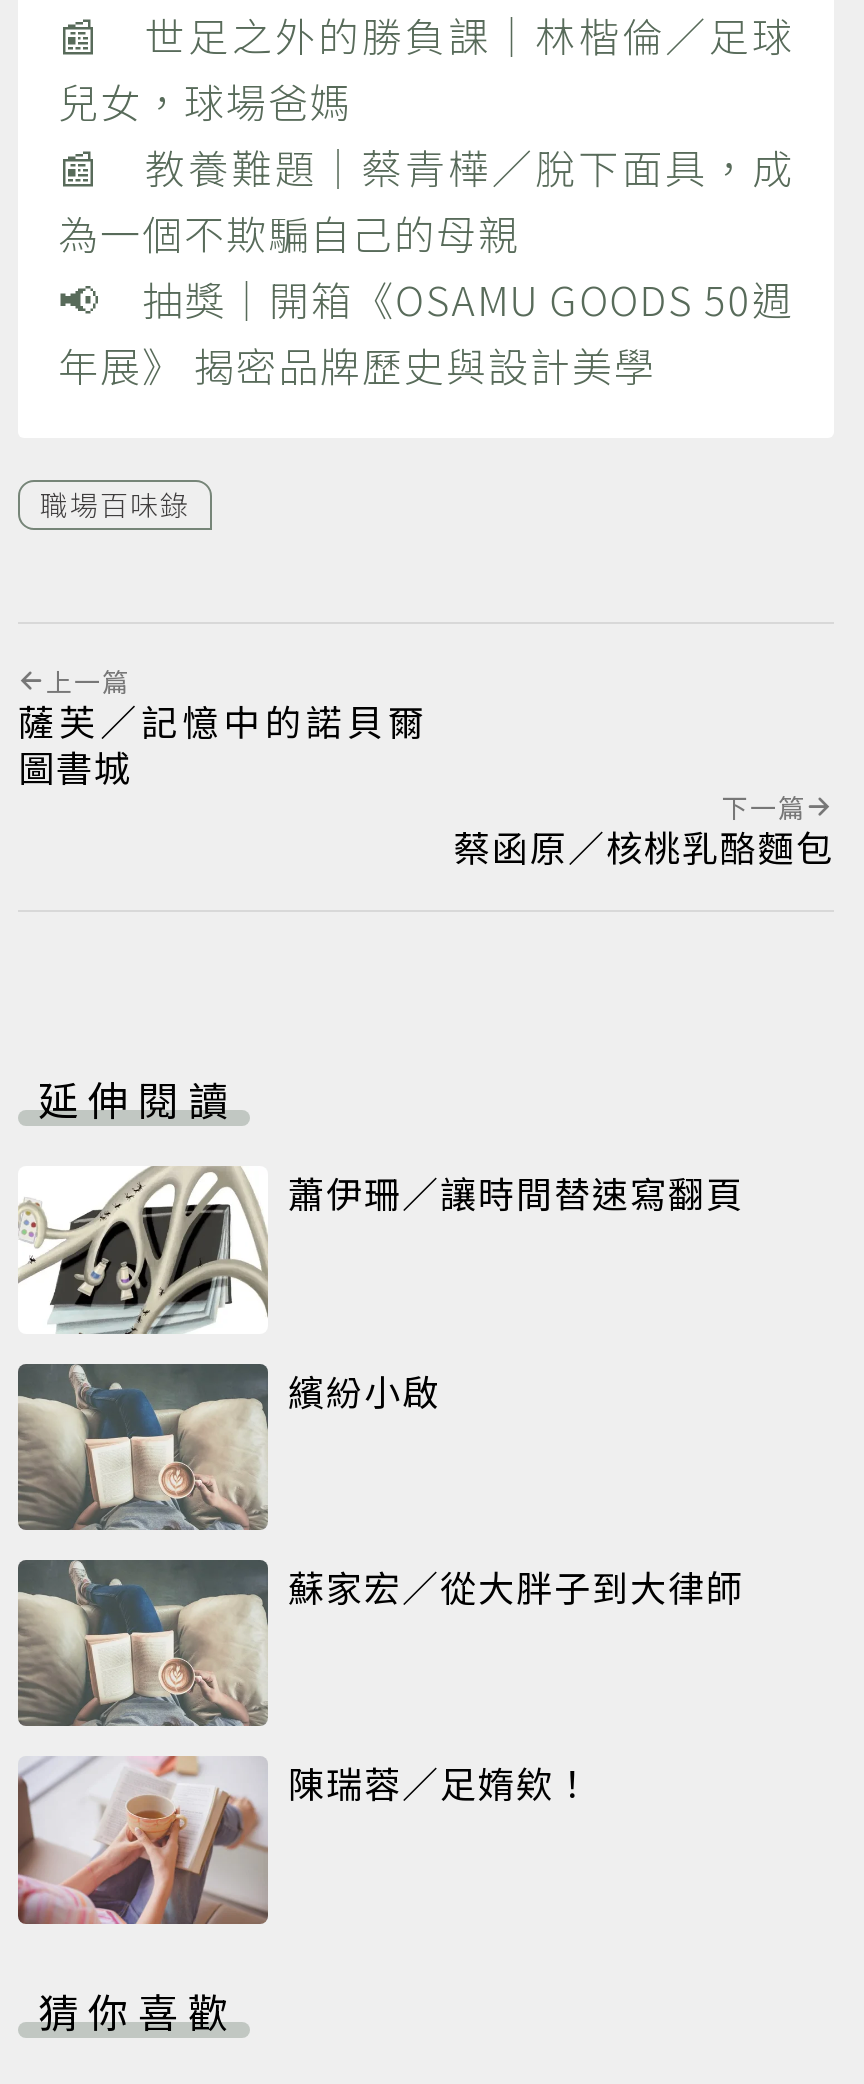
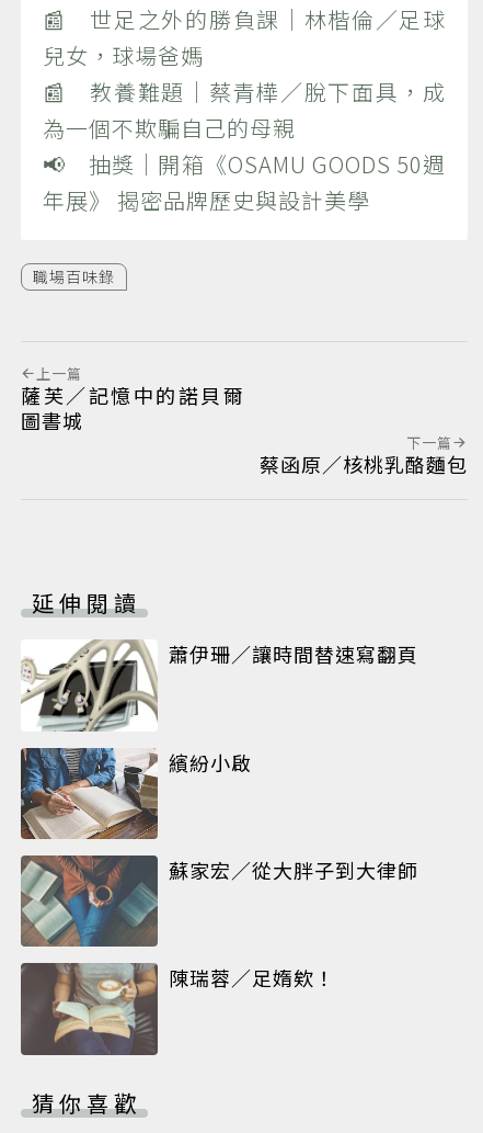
[16,1362,270,1532] [image] -> [20,747,159,840] [image]
[18,1560,268,1726] [image] -> [21,856,159,948] [image]
[16,1754,270,1926] [image] -> [20,962,159,1056] [image]

